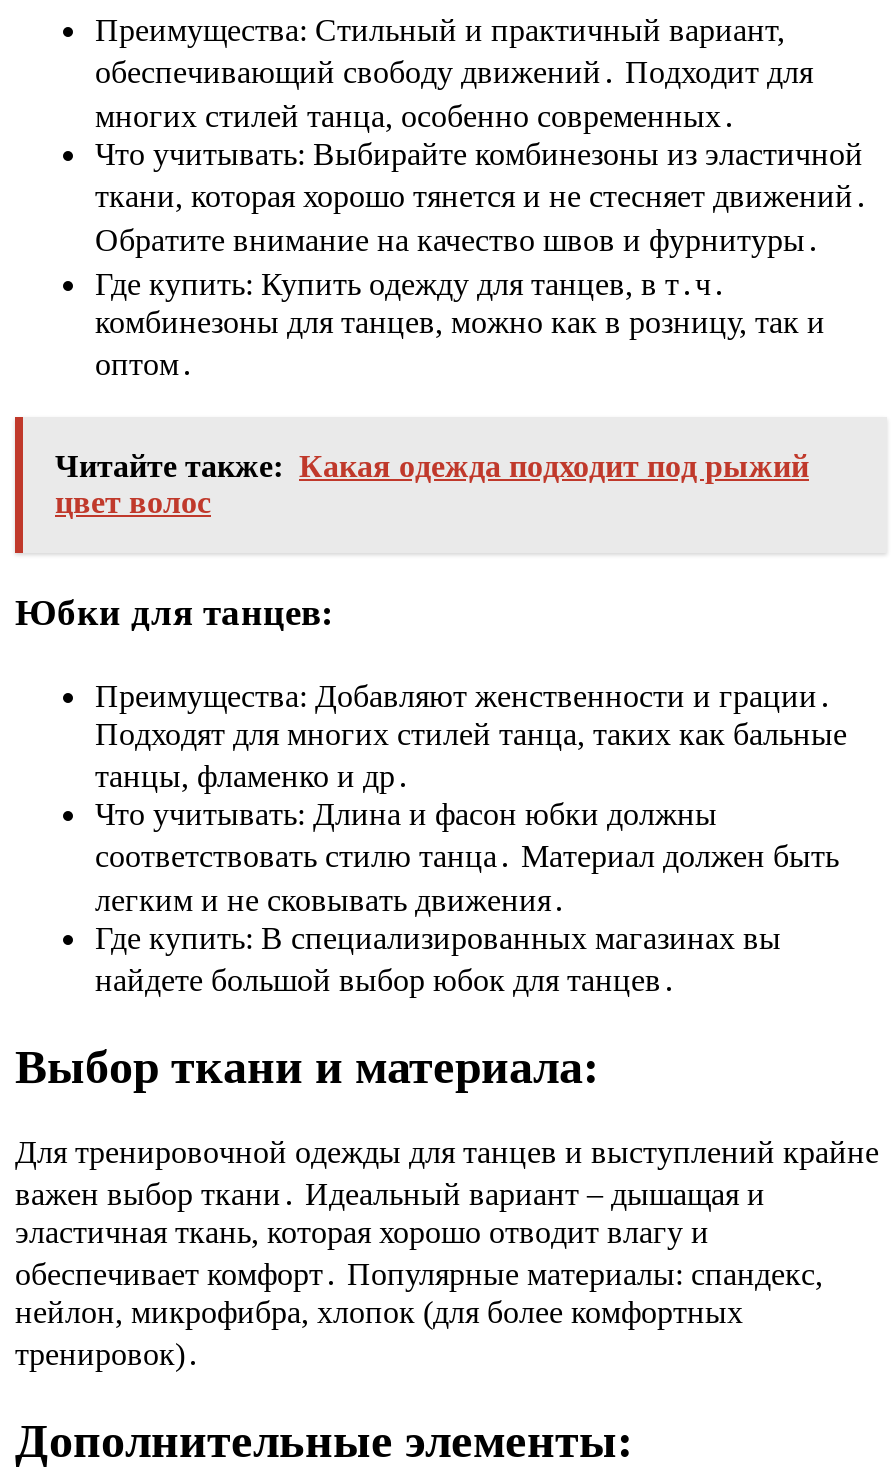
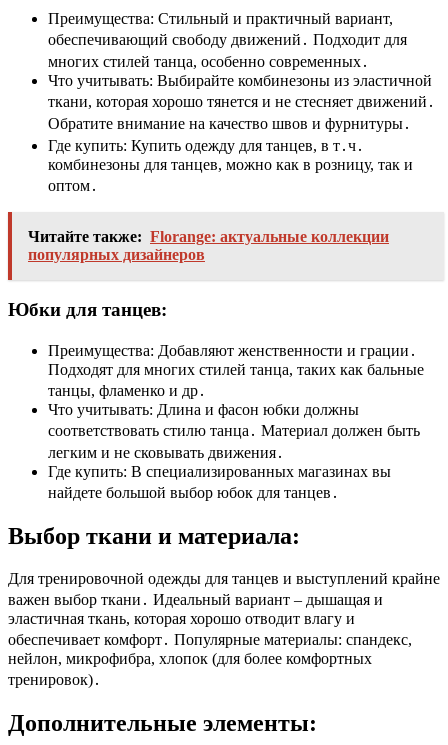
[55,450,809,520] Читайте также: Какая одежда подходит под рыжий | цвет волос -> [28,228,389,263] Читайте также: Florange: актуальные коллекции | популярных дизайнеров

